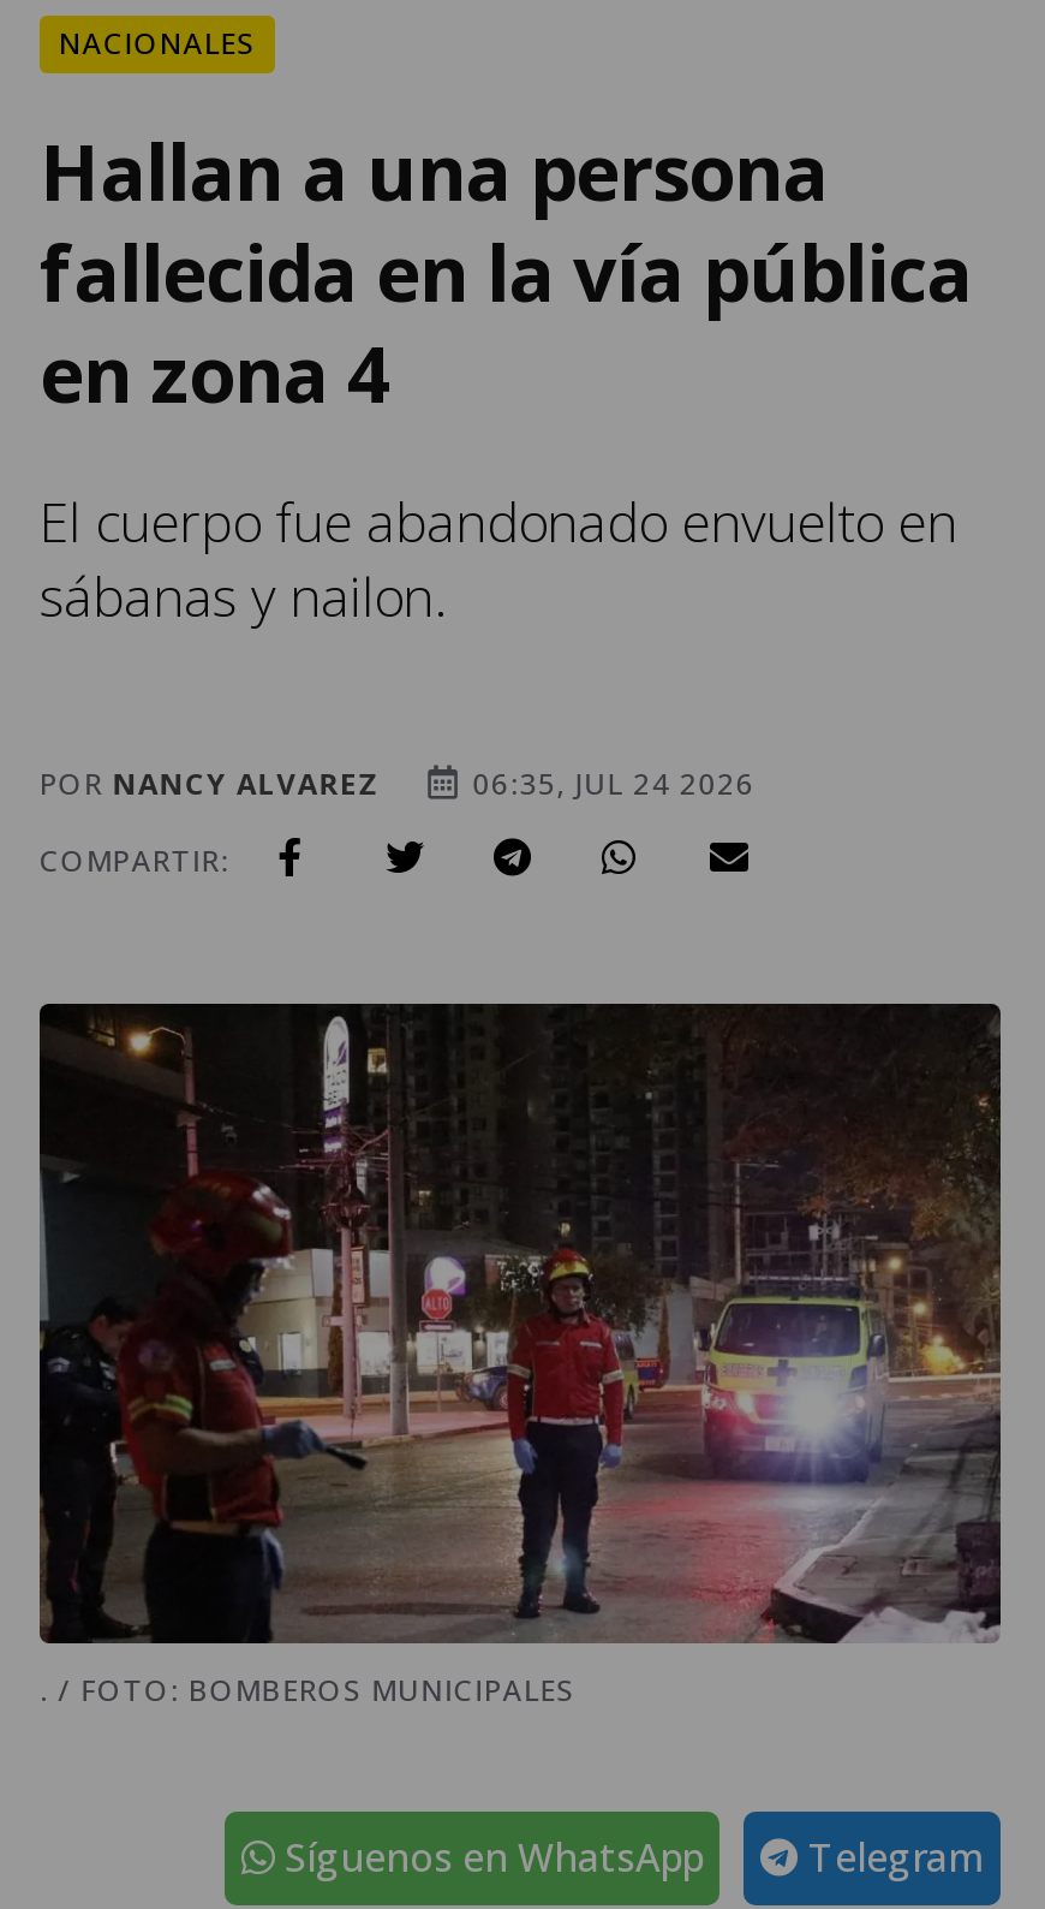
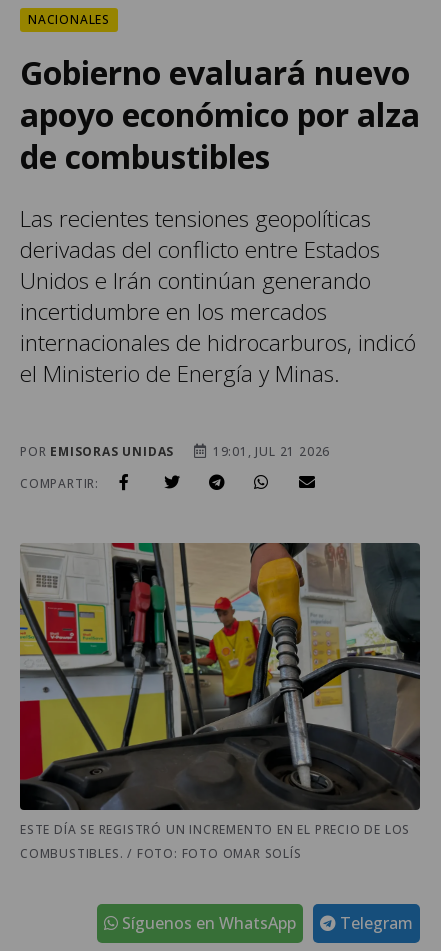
[40,119,972,424] Hallan a una persona | fallecida en la vía pública | en zona 4 -> [20,51,420,178] Gobierno evaluará nuevo | apoyo económico por alza | de combustibles
[40,484,957,633] El cuerpo fue abandonado envuelto en | sábanas y nailon. -> [20,203,416,389] Las recientes tensiones geopolíticas | derivadas del conflicto entre Estados | Unidos e Irán continúan generando | incertidumbre en los mercados | internacionales de hidrocarburos, indicó | el Ministerio de Energía y Minas.
[40,763,755,804] POR NANCY ALVAREZ | 06:35, JUL 24 2026 -> [20,443,330,460] POR EMISORAS UNIDAS | 19:01, JUL 21 2026
[37,1000,1001,1712] [image] | . / FOTO: BOMBEROS MUNICIPALES -> [19,542,420,862] [image] | ESTE DÍA SE REGISTRÓ UN INCREMENTO EN EL PRECIO DE LOS | COMBUSTIBLES. / FOTO: FOTO OMAR SOLÍS

